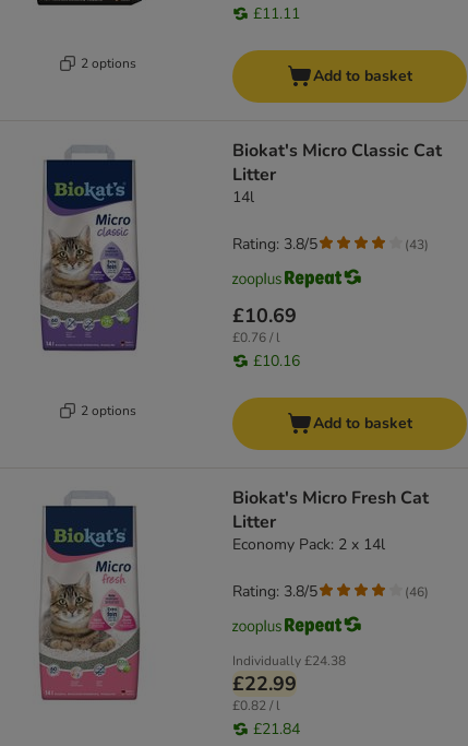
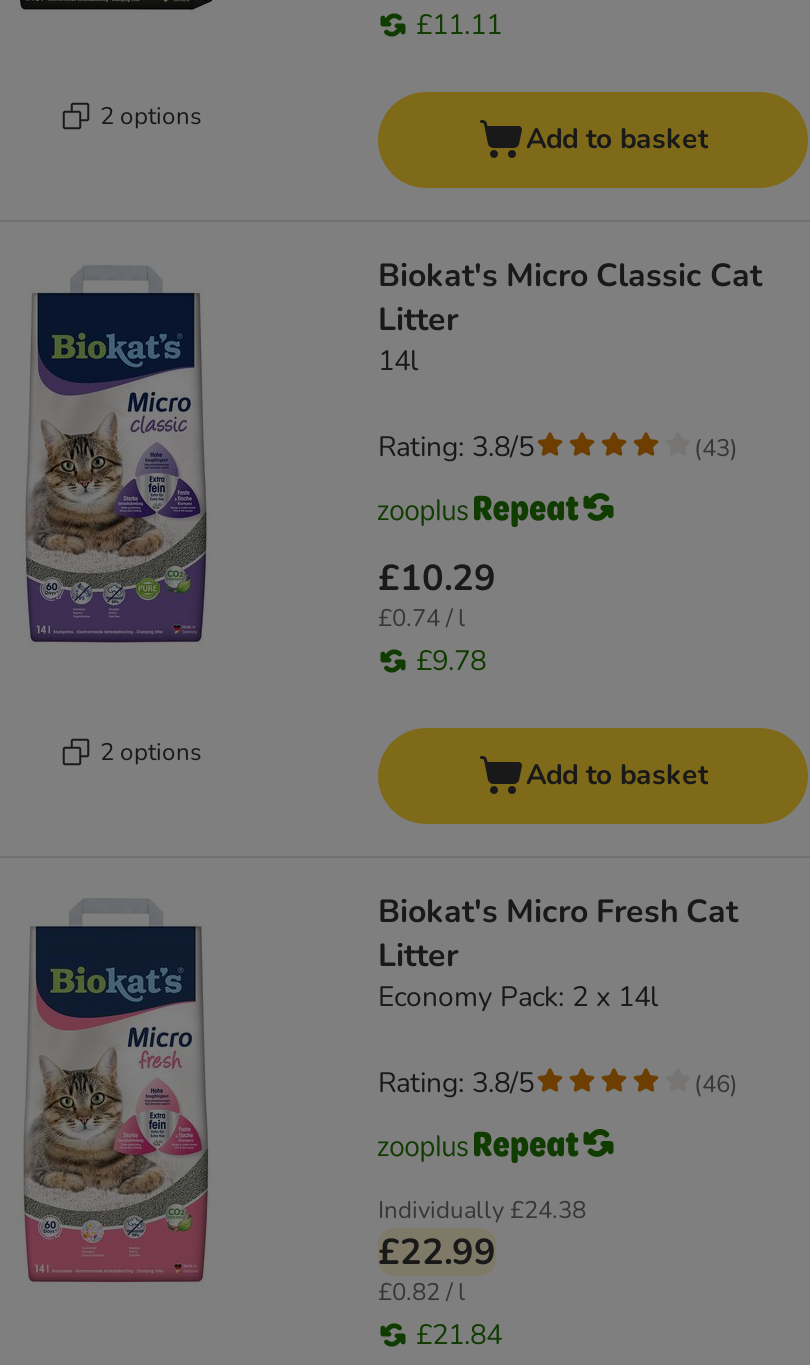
[232,303,297,329] £10.69 -> [378,554,496,602] £10.29
[232,329,280,346] £0.76 / l -> [378,602,466,634] £0.74 / l
[253,351,300,371] £10.16 -> [416,642,486,680] £9.78

